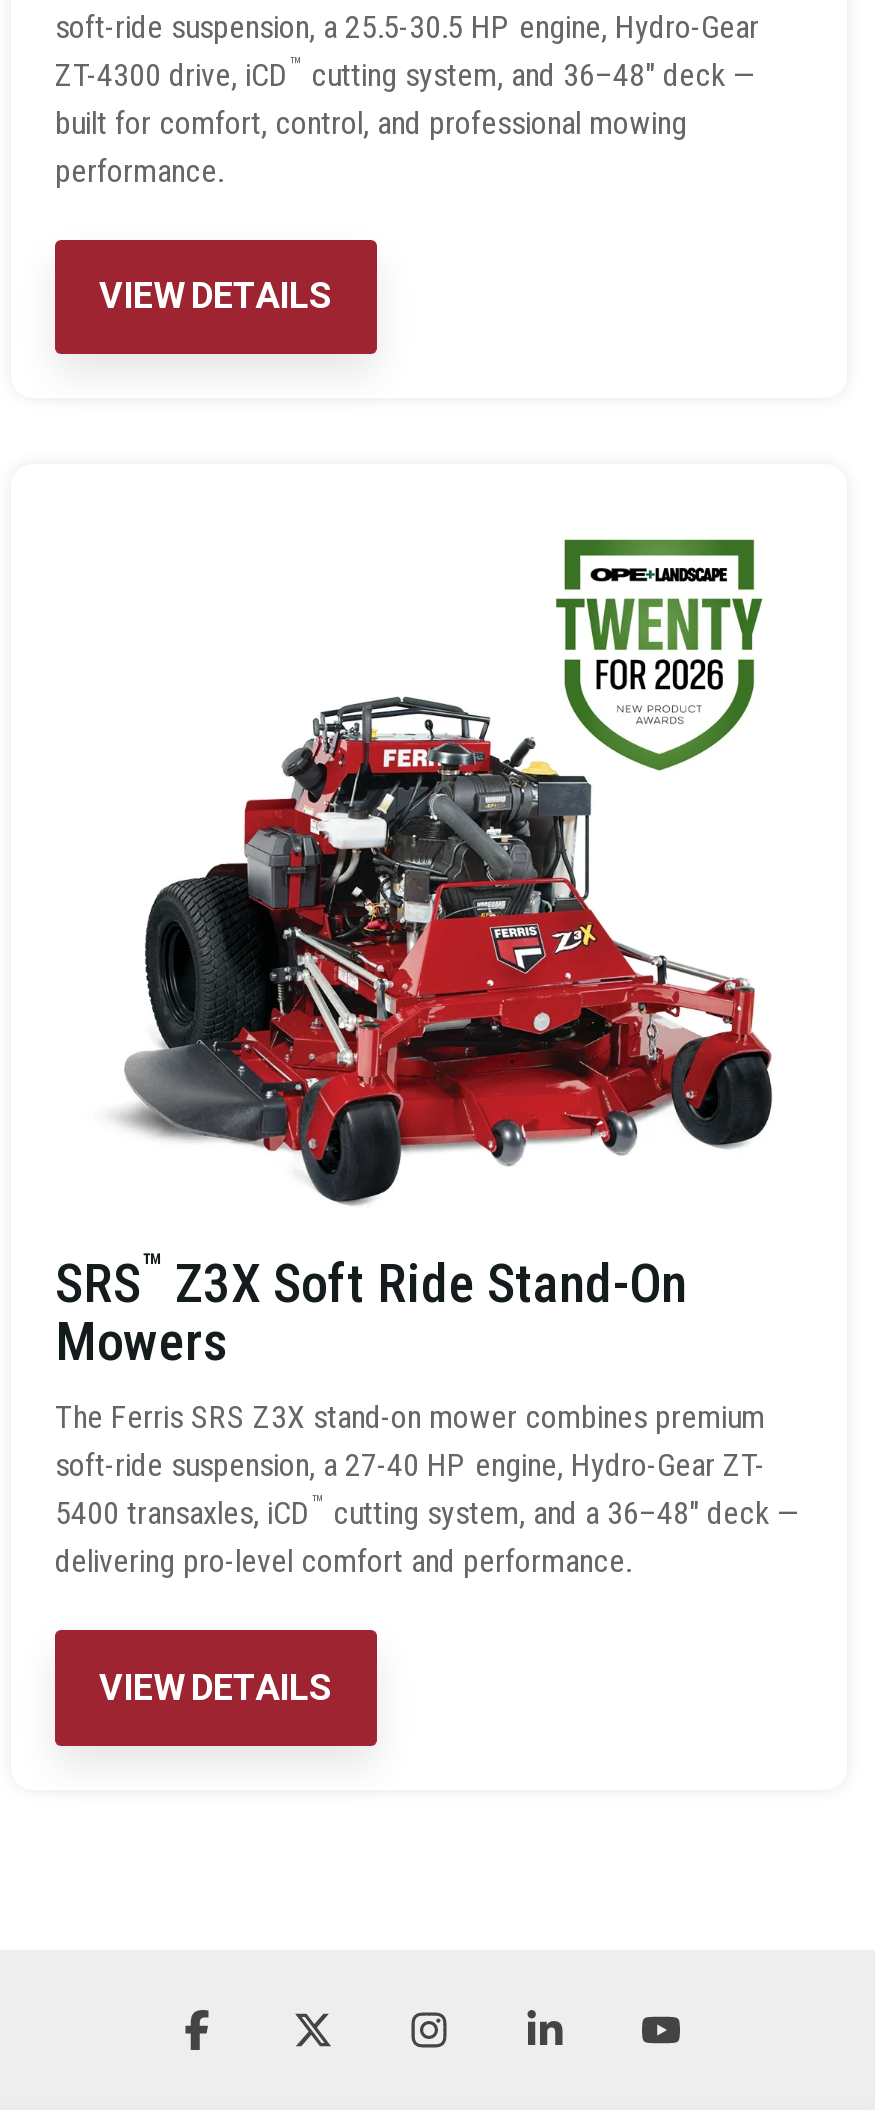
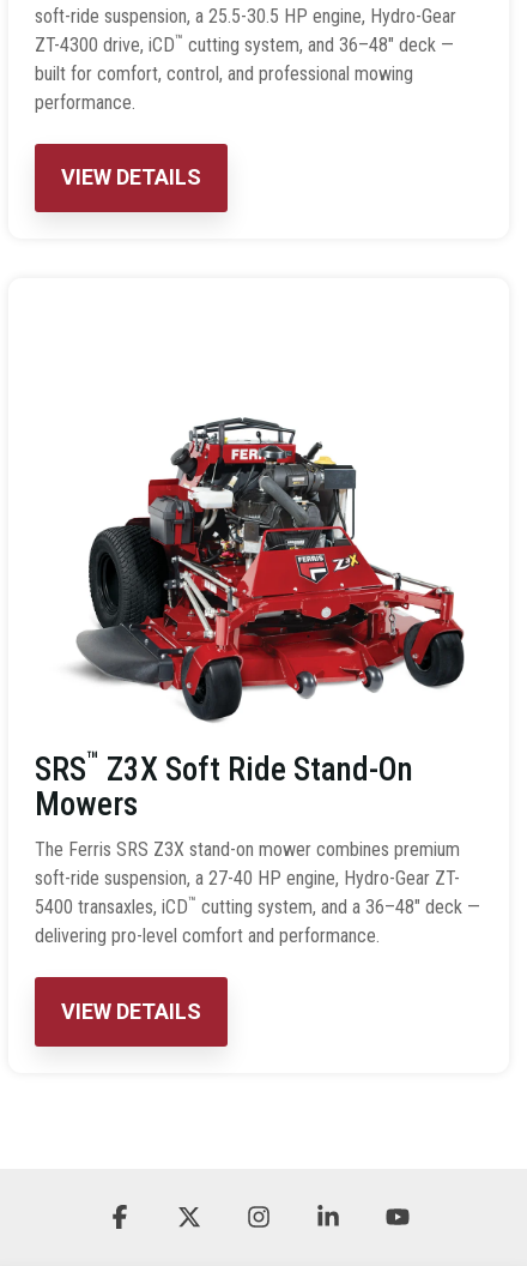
[553,538,763,772] [image] -> none

